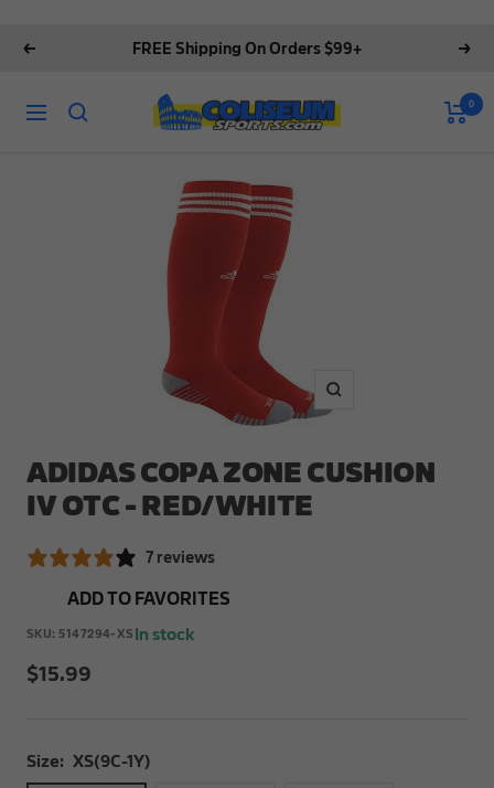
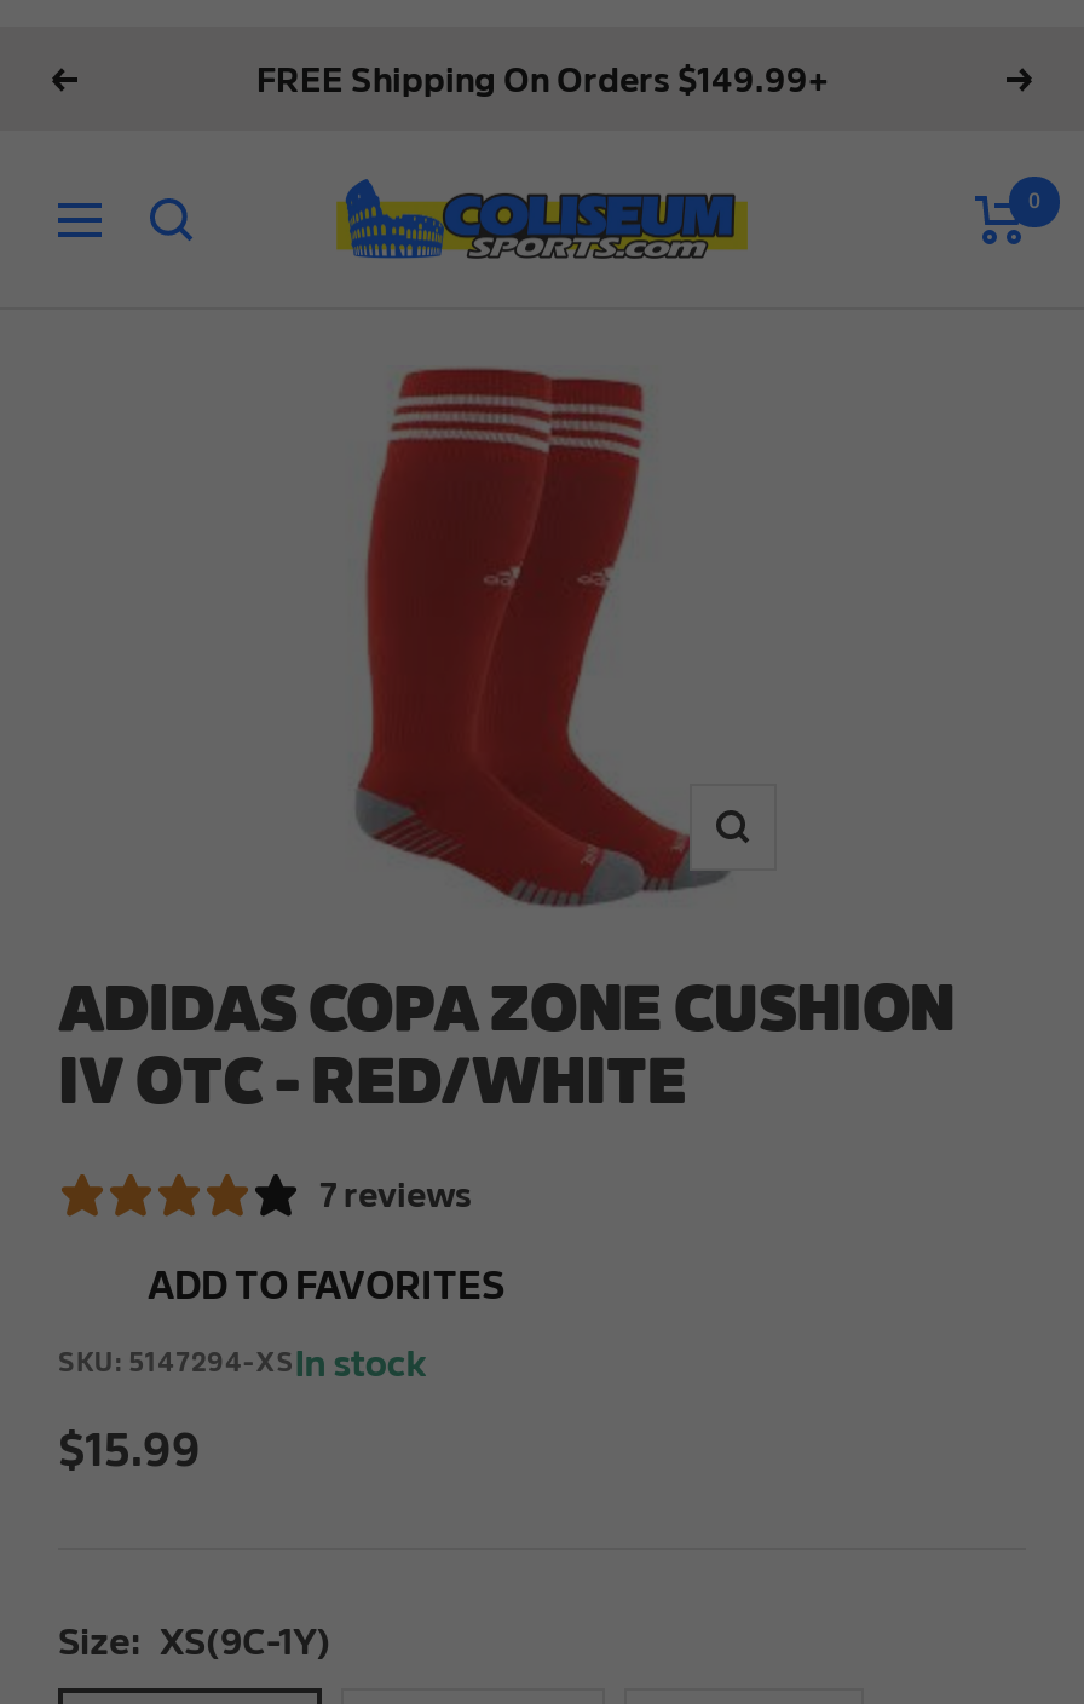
[132,38,362,58] FREE Shipping On Orders $99+ -> [256,56,828,102] FREE Shipping On Orders $149.99+

